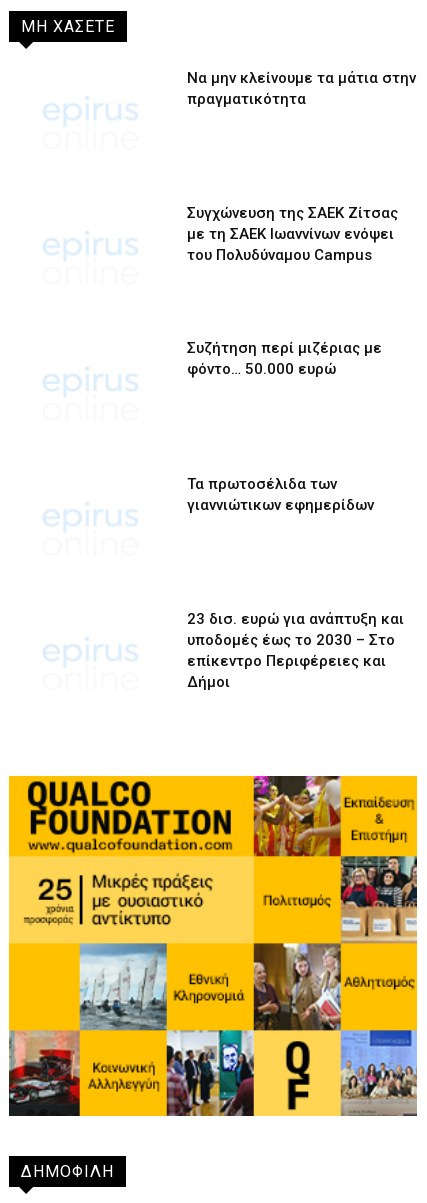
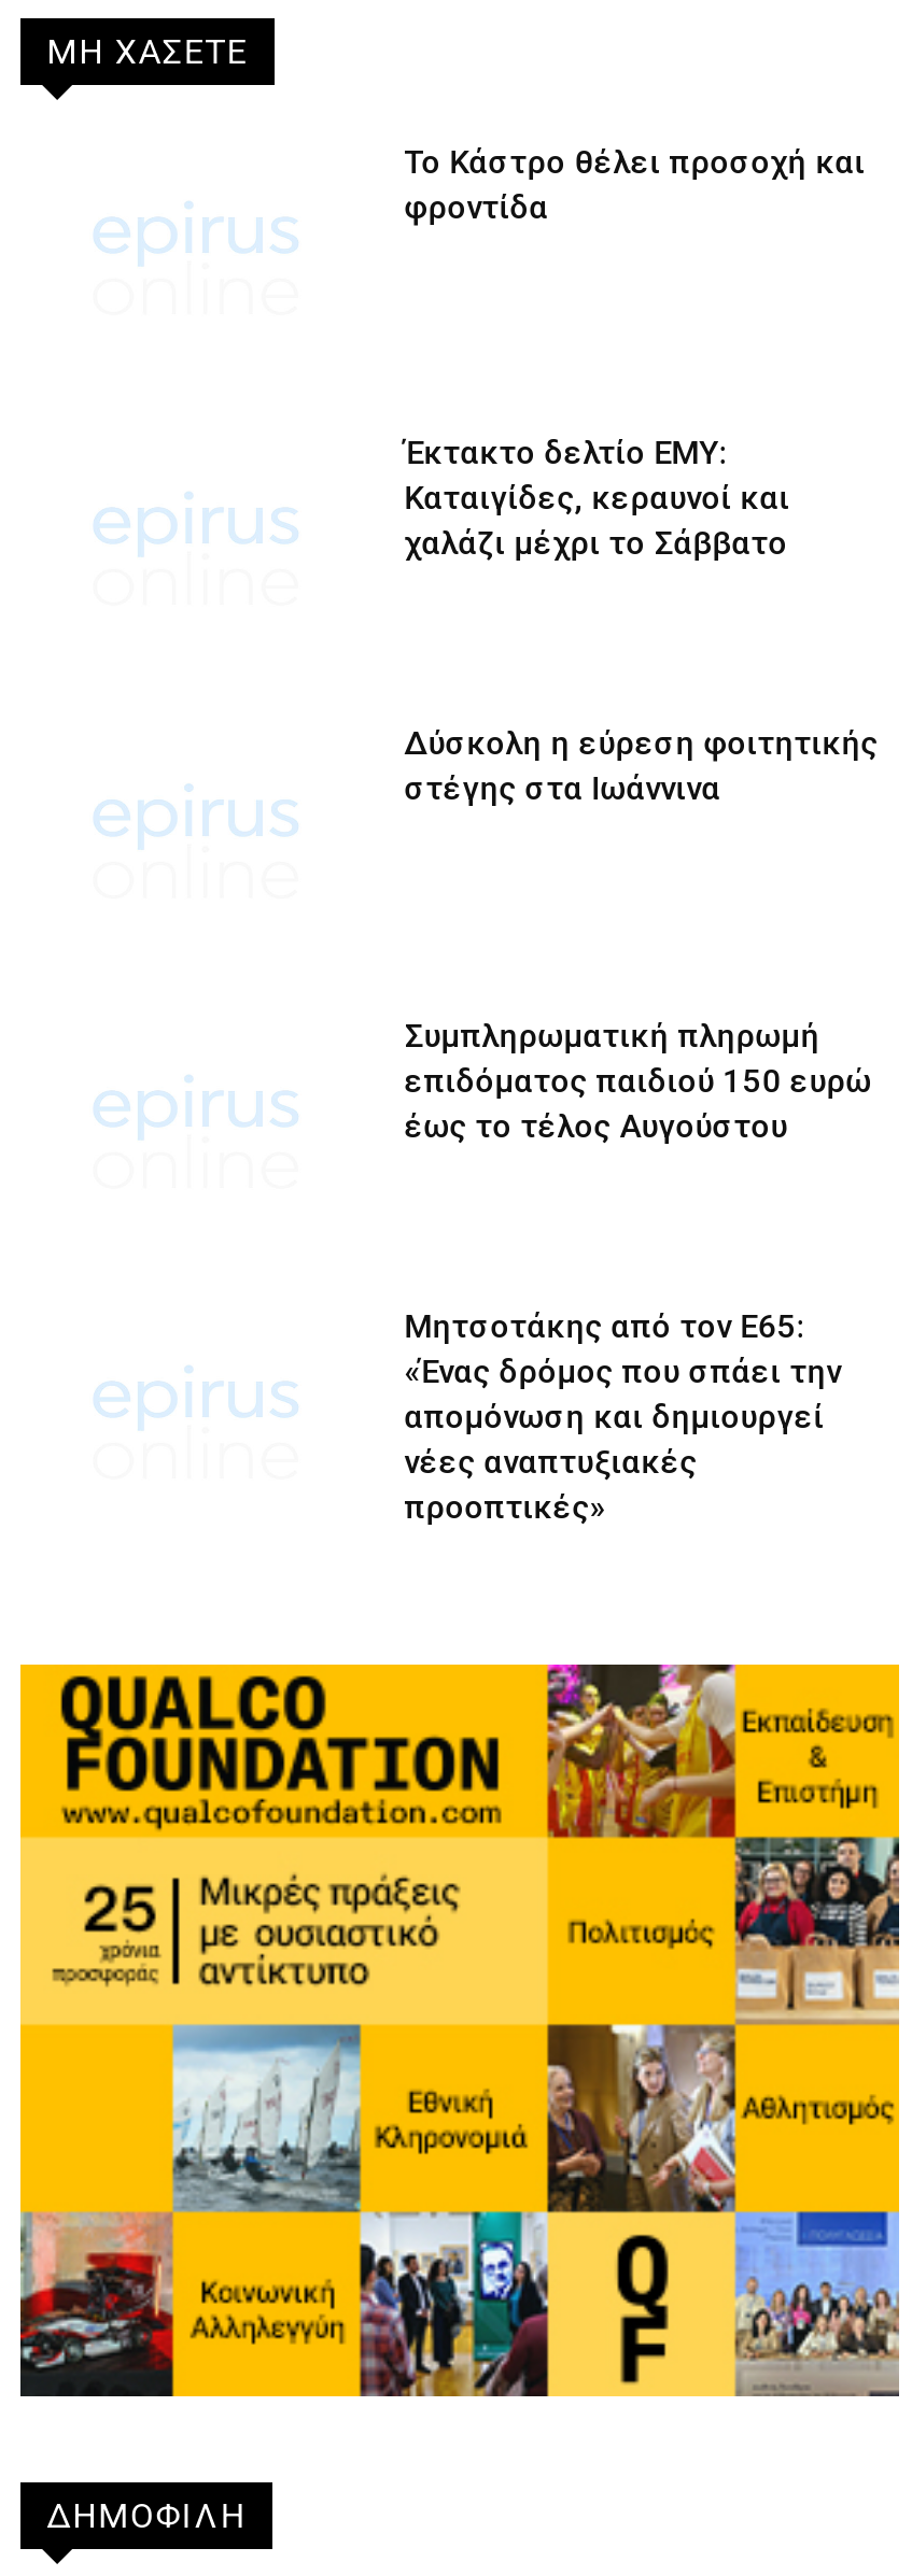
[187,69,416,108] Να μην κλείνουμε τα μάτια στην | πραγματικότητα -> [404,142,865,226] Το Κάστρο θέλει προσοχή και | φροντίδα
[187,204,398,264] Συγχώνευση της ΣΑΕΚ Ζίτσας | με τη ΣΑΕΚ Ιωαννίνων ενόψει | του Πολυδύναμου Campus -> [404,433,790,563] Έκτακτο δελτίο ΕΜΥ: | Καταιγίδες, κεραυνοί και | χαλάζι μέχρι το Σάββατο
[187,339,382,378] Συζήτηση περί μιζέριας με | φόντο… 50.000 ευρώ -> [404,725,878,809] Δύσκολη η εύρεση φοιτητικής | στέγης στα Ιωάννινα
[187,475,374,514] Τα πρωτοσέλιδα των | γιαννιώτικων εφημερίδων -> [404,1016,872,1145] Συμπληρωματική πληρωμή | επιδόματος παιδιού 150 ευρώ | έως το τέλος Αυγούστου
[187,610,404,691] 23 δισ. ευρώ για ανάπτυξη και | υποδομές έως το 2030 – Στο | επίκεντρο Περιφέρειες και | Δήμοι -> [404,1307,841,1527] Μητσοτάκης από τον Ε65: | «Ένας δρόμος που σπάει την | απομόνωση και δημιουργεί | νέες αναπτυξιακές | προοπτικές»

